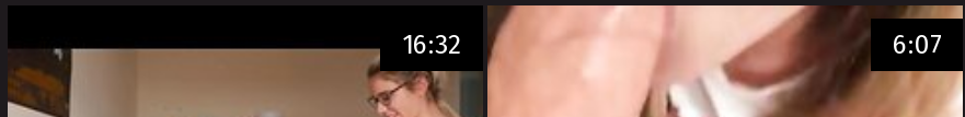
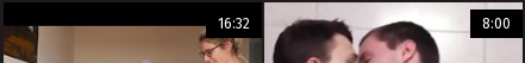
[893,28,941,59] 6:07 -> [482,15,511,31] 8:00

